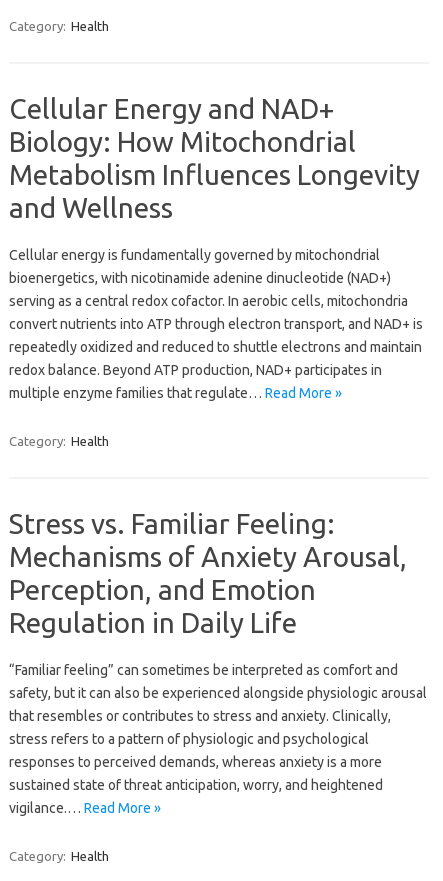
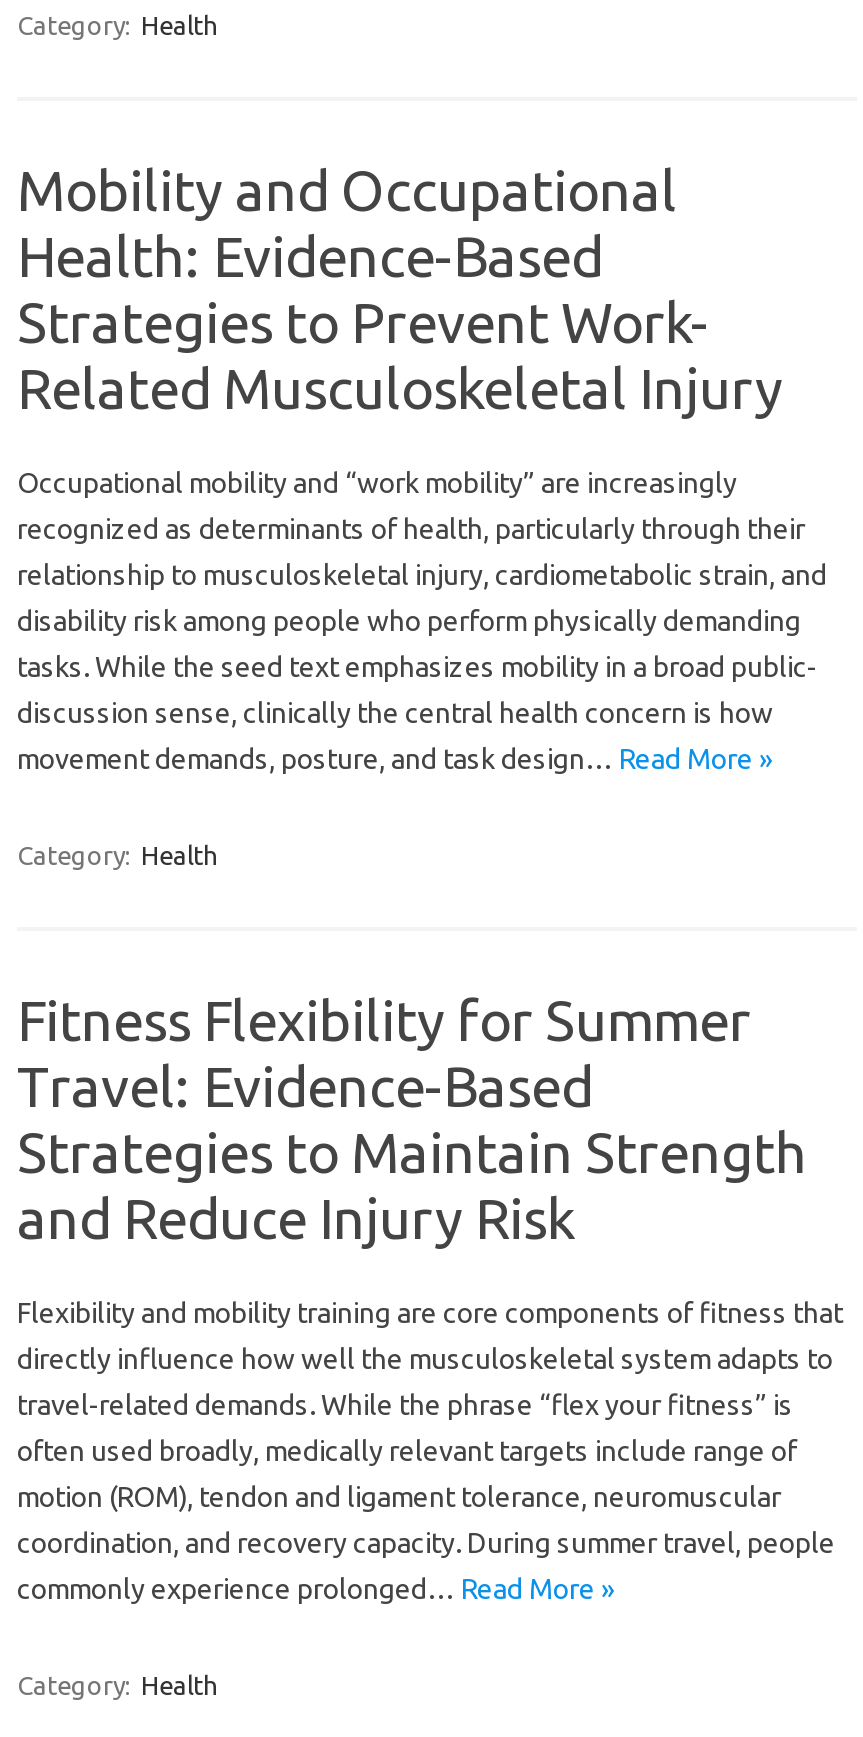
[9,93,420,223] Cellular Energy and NAD+ | Biology: How Mitochondrial | Metabolism Influences Longevity | and Wellness -> [17,159,783,419] Mobility and Occupational | Health: Evidence-Based | Strategies to Prevent Work- | Related Musculoskeletal Injury
[9,247,423,401] Cellular energy is fundamentally governed by mitochondrial | bioenergetics, with nicotinamide adenine dinucleotide (NAD+) | serving as a central redox cofactor. In aerobic cells, mitochondria | convert nutrients into ATP through electron transport, and NAD+ is | repeatedly oxidized and reduced to shuttle electrons and maintain | redox balance. Beyond ATP production, NAD+ participates in | multiple enzyme families that regulate… Read More » -> [17,467,827,775] Occupational mobility and “work mobility” are increasingly | recognized as determinants of health, particularly through their | relationship to musculoskeletal injury, cardiometabolic strain, and | disability risk among people who perform physically demanding | tasks. While the seed text emphasizes mobility in a broad public- | discussion sense, clinically the central health concern is how | movement demands, posture, and task design… Read More »
[9,508,407,638] Stress vs. Familiar Feeling: | Mechanisms of Anxiety Arousal, | Perception, and Emotion | Regulation in Daily Life -> [17,989,807,1249] Fitness Flexibility for Summer | Travel: Evidence-Based | Strategies to Maintain Strength | and Reduce Injury Risk
[9,662,427,816] “Familiar feeling” can sometimes be interpreted as comfort and | safety, but it can also be experienced alongside physiologic arousal | that resembles or contributes to stress and anxiety. Clinically, | stress refers to a pattern of physiologic and psychological | responses to perceived demands, whereas anxiety is a more | sustained state of threat anticipation, worry, and heightened | vigilance.… Read More » -> [17,1297,843,1605] Flexibility and mobility training are core components of fitness that | directly influence how well the musculoskeletal system adapts to | travel-related demands. While the phrase “flex your fitness” is | often used broadly, medically relevant targets include range of | motion (ROM), tendon and ligament tolerance, neuromuscular | coordination, and recovery capacity. During summer travel, people | commonly experience prolonged… Read More »

